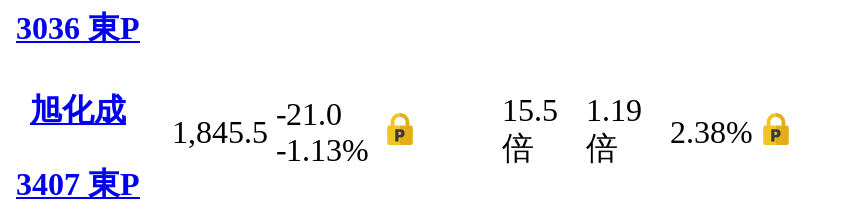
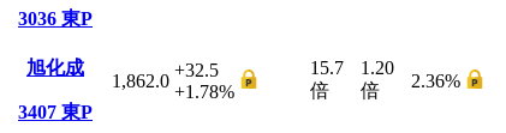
[276,97,342,131] -21.0 -> [174,60,219,80] +32.5
[502,93,558,127] 15.5 -> [310,57,344,78] 15.7
[586,93,642,127] 1.19 -> [361,57,394,78] 1.20
[172,115,268,149] 1,845.5 -> [112,70,169,91] 1,862.0
[502,115,752,165] 倍 倍 2.38% -> [310,70,460,100] 倍 倍 2.36%
[276,133,368,167] -1.13% -> [174,81,234,102] +1.78%

